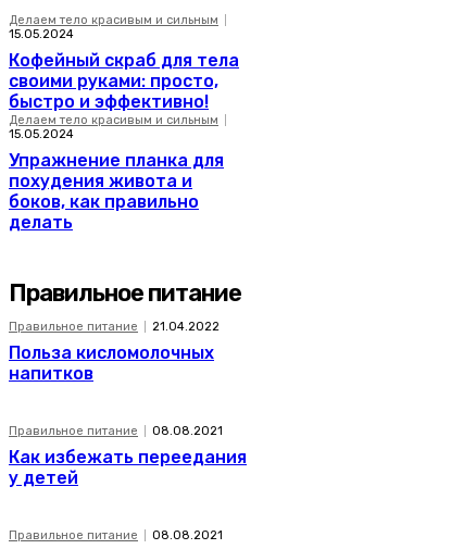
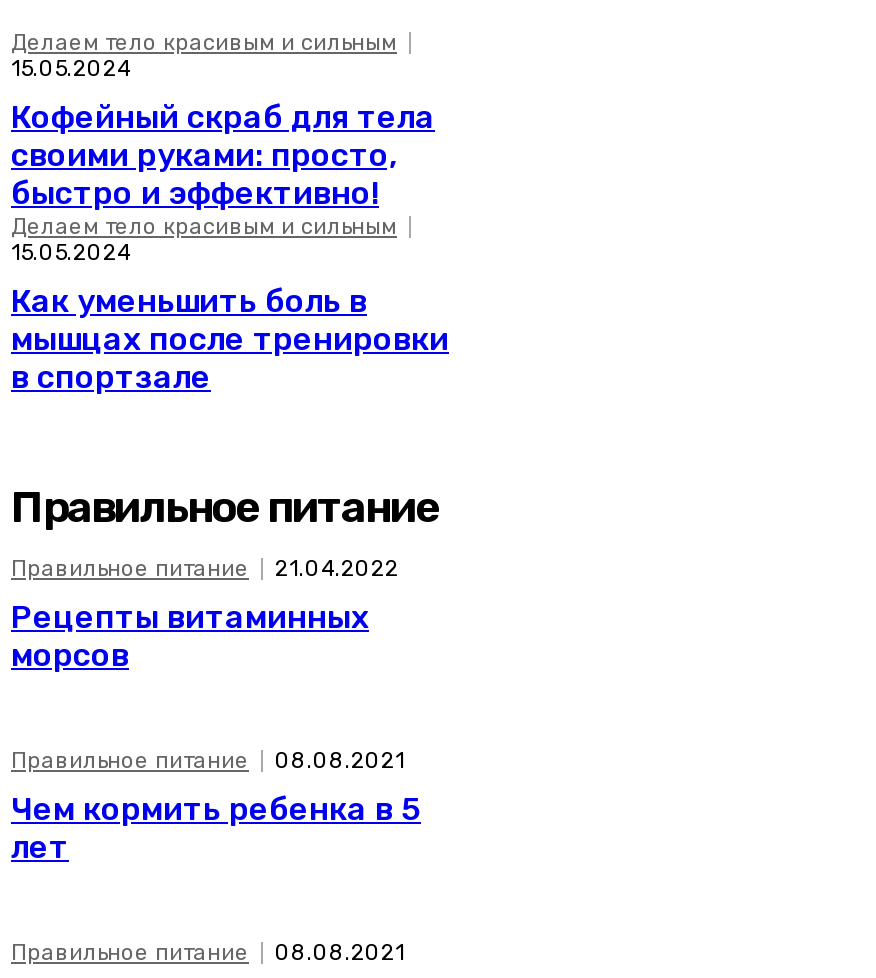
[9,150,224,233] Упражнение планка для | похудения живота и | боков, как правильно | делать -> [11,282,449,396] Как уменьшить боль в | мышцах после тренировки | в спортзале
[9,342,214,384] Польза кисломолочных | напитков -> [11,598,369,674] Рецепты витаминных | морсов
[9,447,247,488] Как избежать переедания | у детей -> [11,790,421,866] Чем кормить ребенка в 5 | лет

